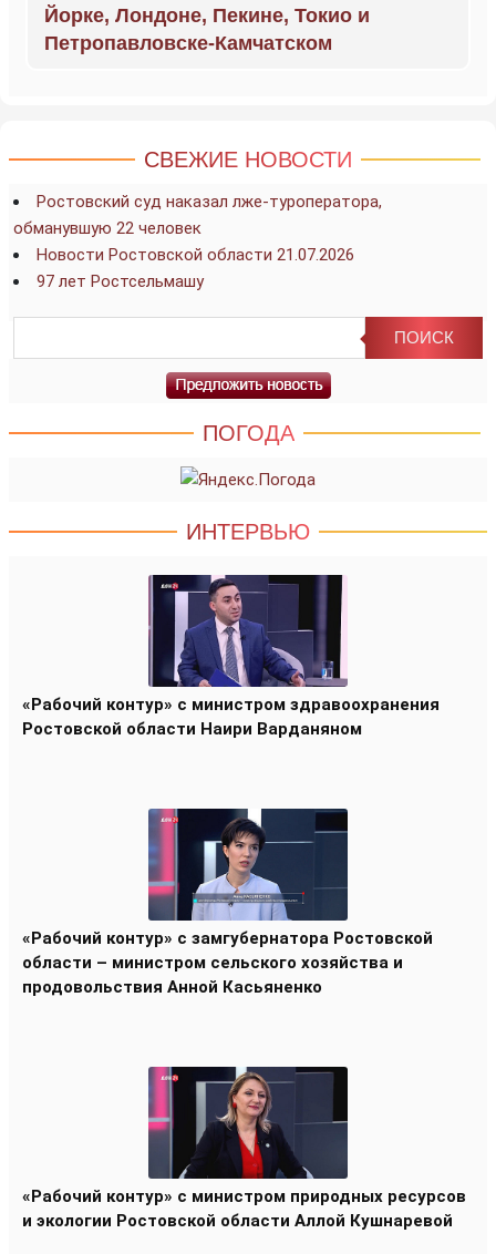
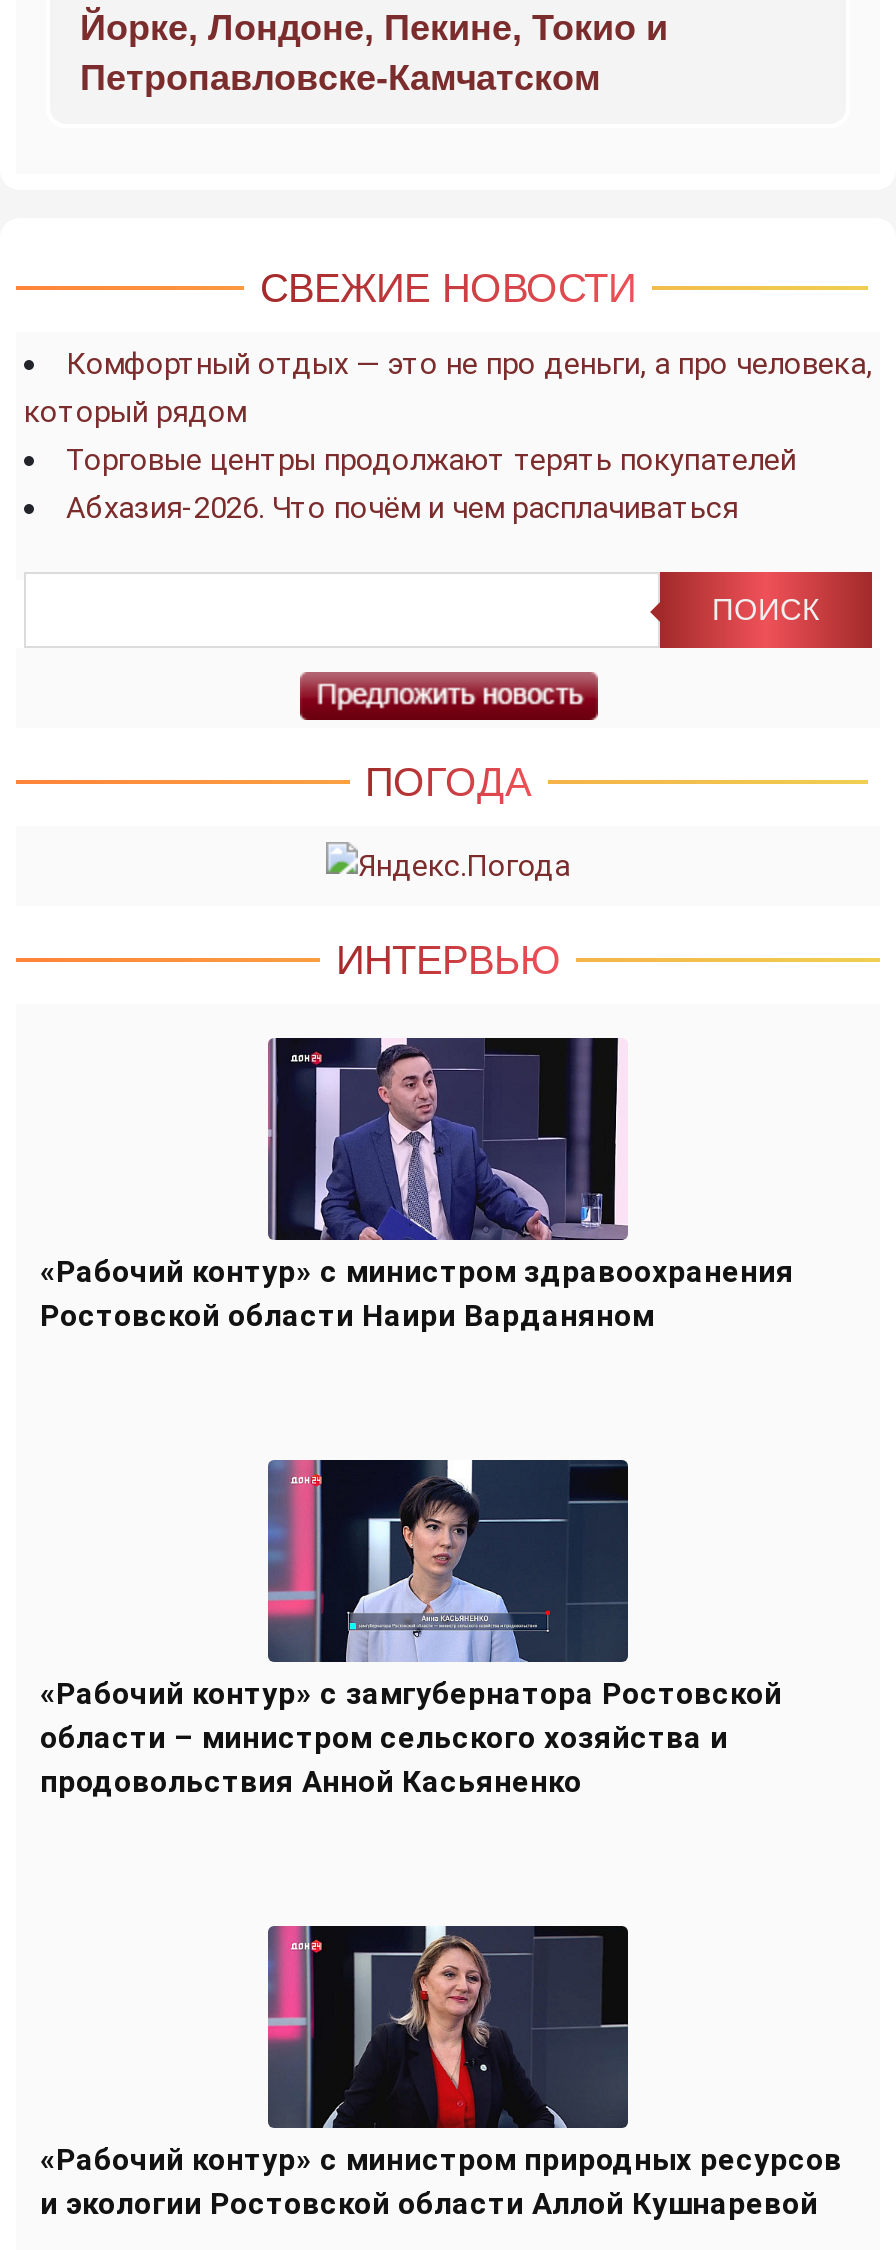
[13,192,382,291] Ростовский суд наказал лже-туроператора, | обманувшую 22 человек | Новости Ростовской области 21.07.2026 | 97 лет Ростсельмашу -> [24,346,872,526] Комфортный отдых — это не про деньги, а про человека, | который рядом | Торговые центры продолжают терять покупателей | Абхазия-2026. Что почём и чем расплачиваться

